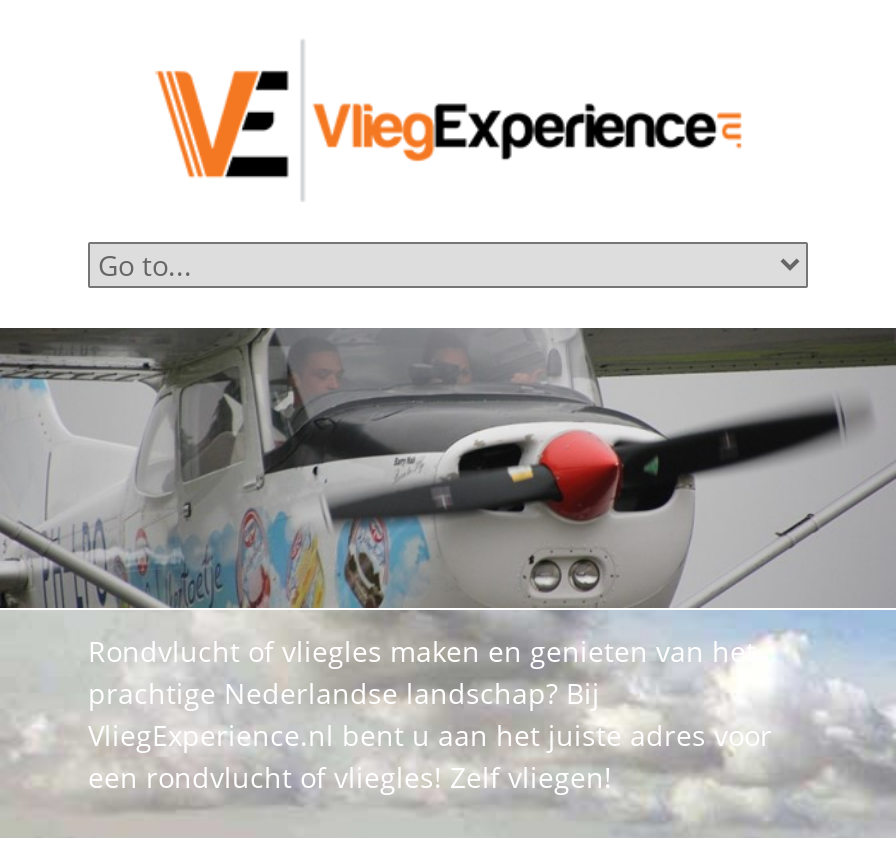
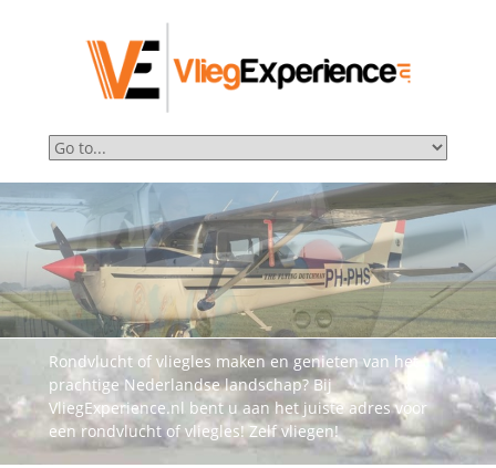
[6,326,890,608] [image] -> [3,183,493,337] [image]

